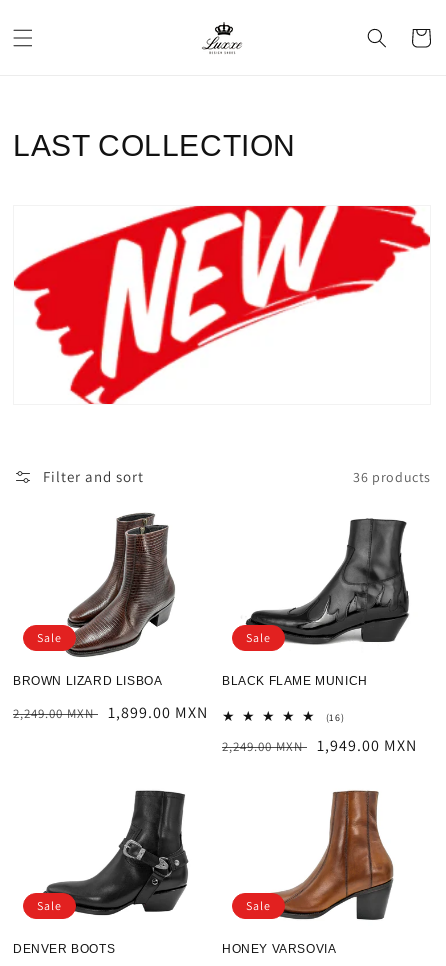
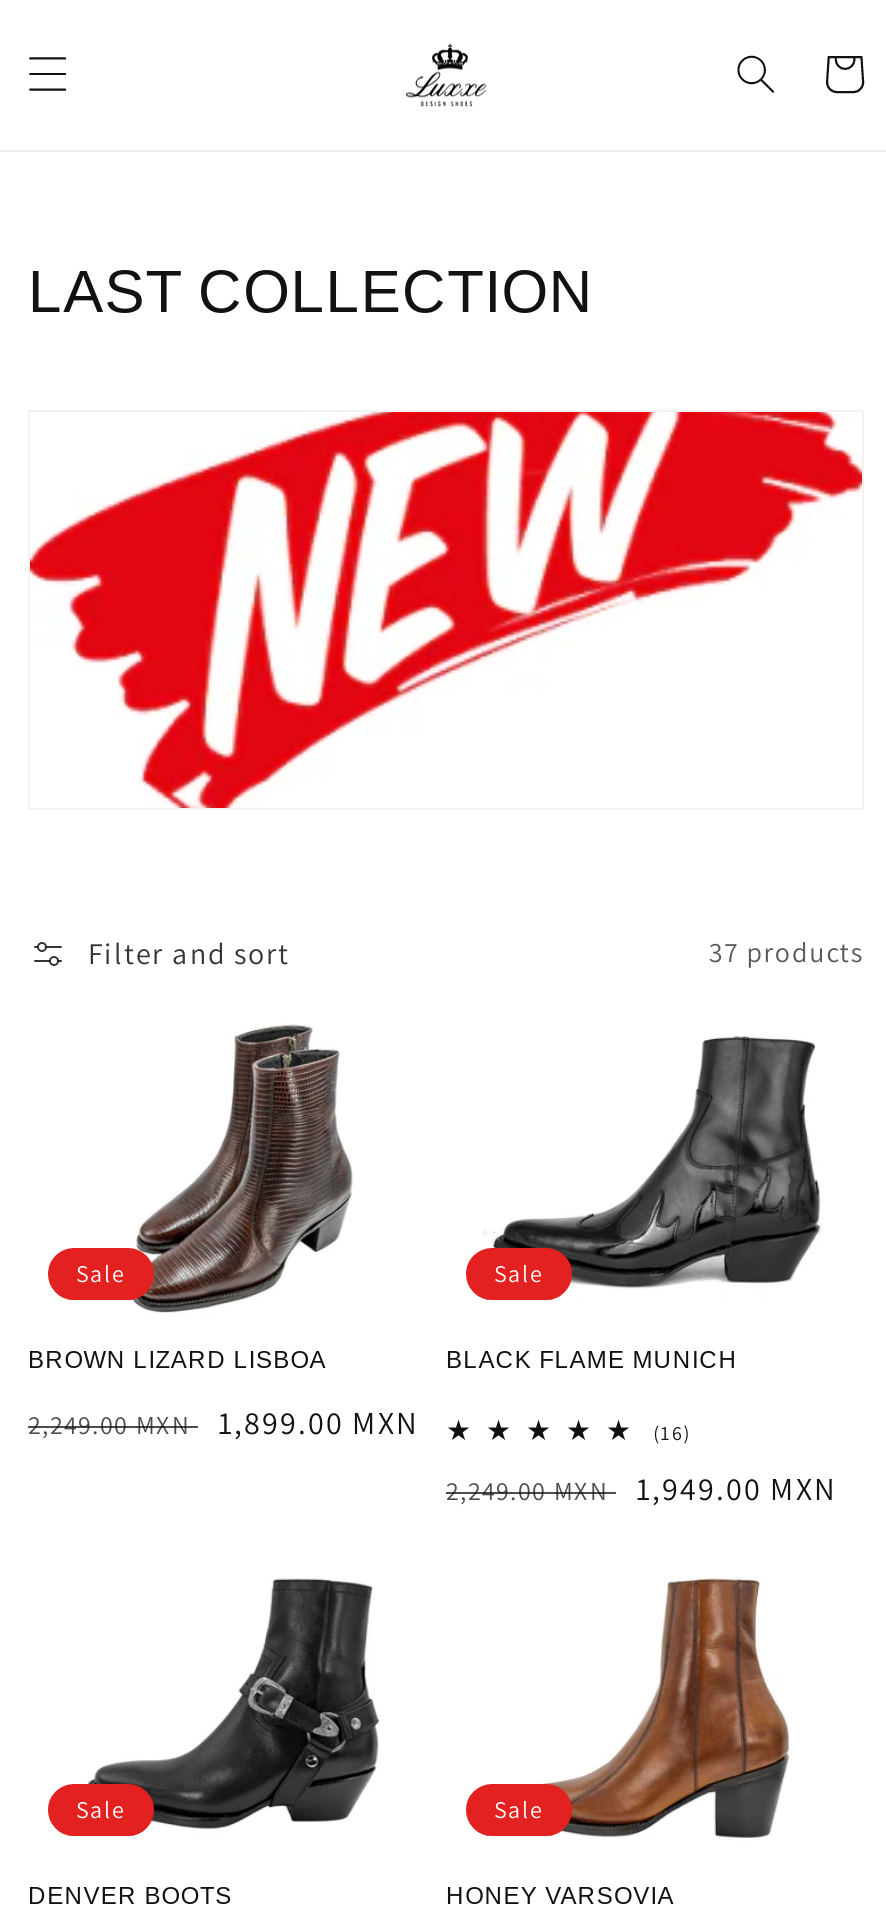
[353,467,431,485] 36 products -> [709,934,864,970] 37 products

